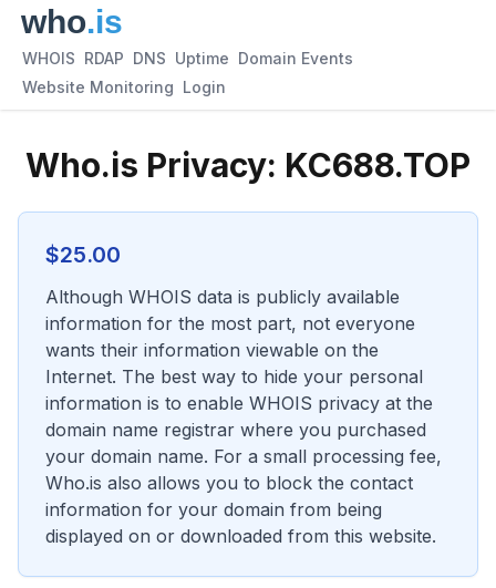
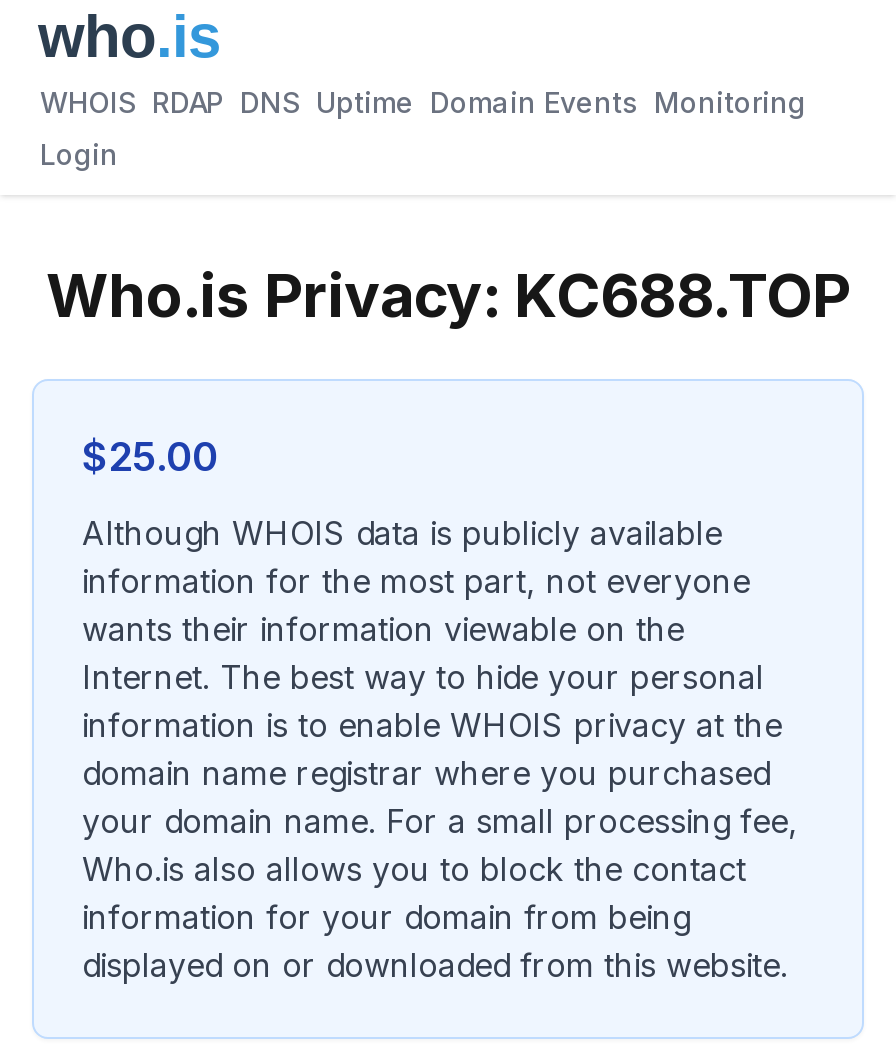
[22,49,353,68] WHOIS RDAP DNS Uptime Domain Events -> [40,85,806,119] WHOIS RDAP DNS Uptime Domain Events Monitoring
[22,78,226,96] Website Monitoring Login -> [40,137,118,171] Login

